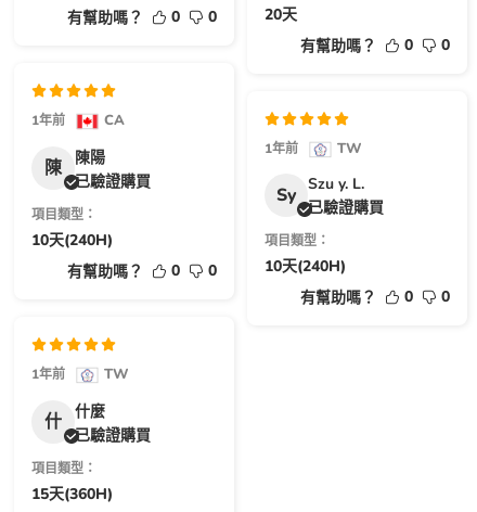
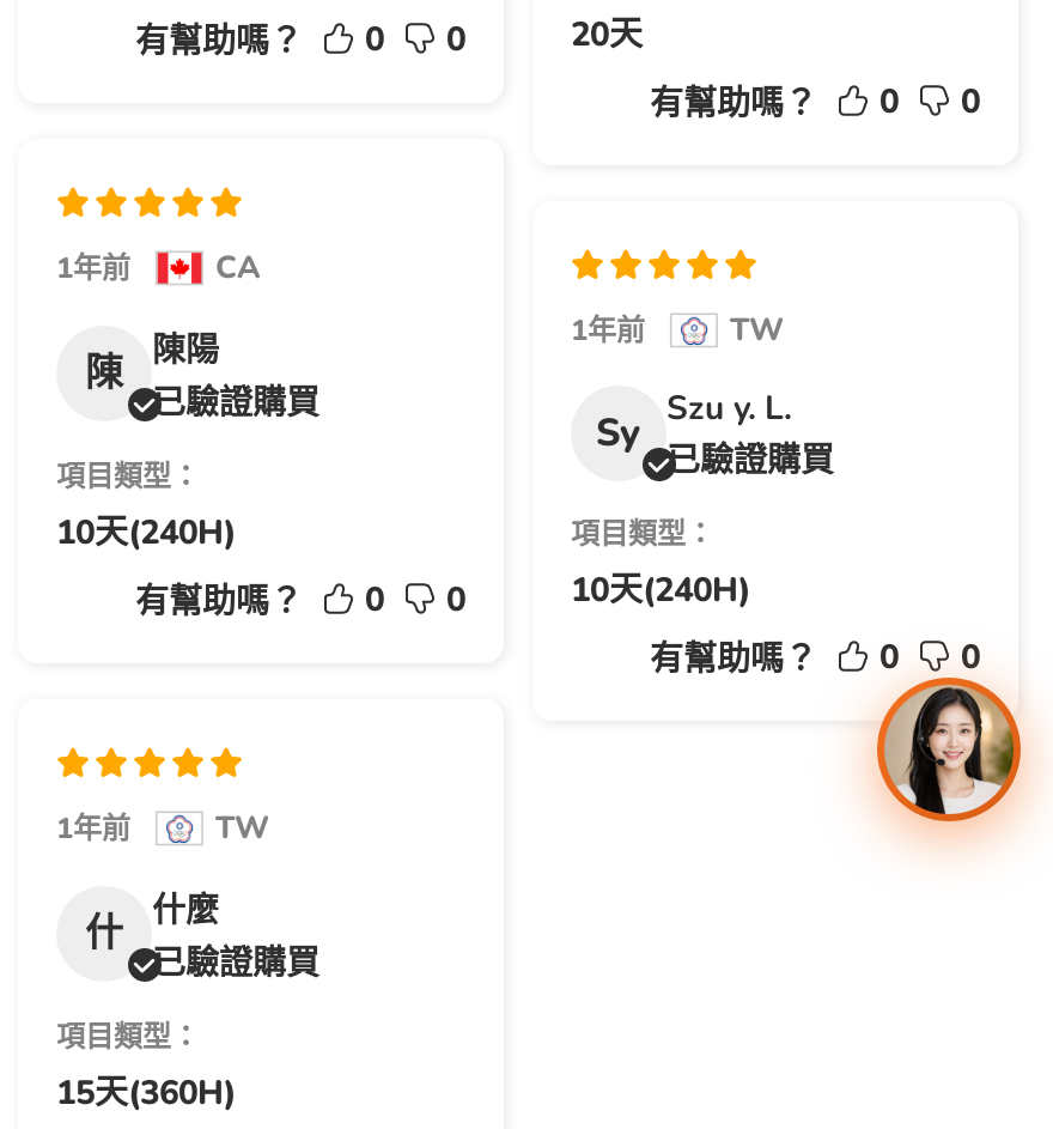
none -> [856,670,1040,857] [image]

